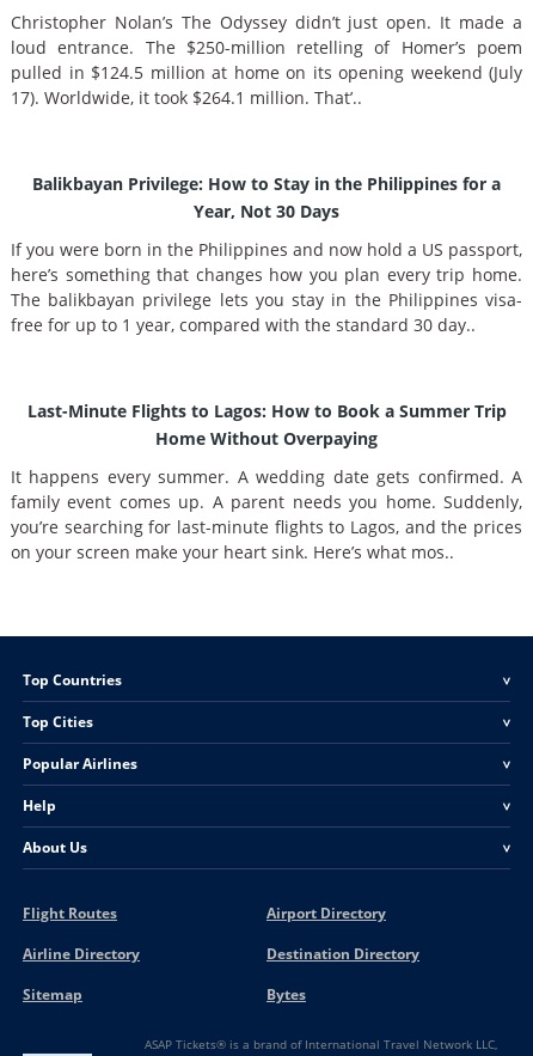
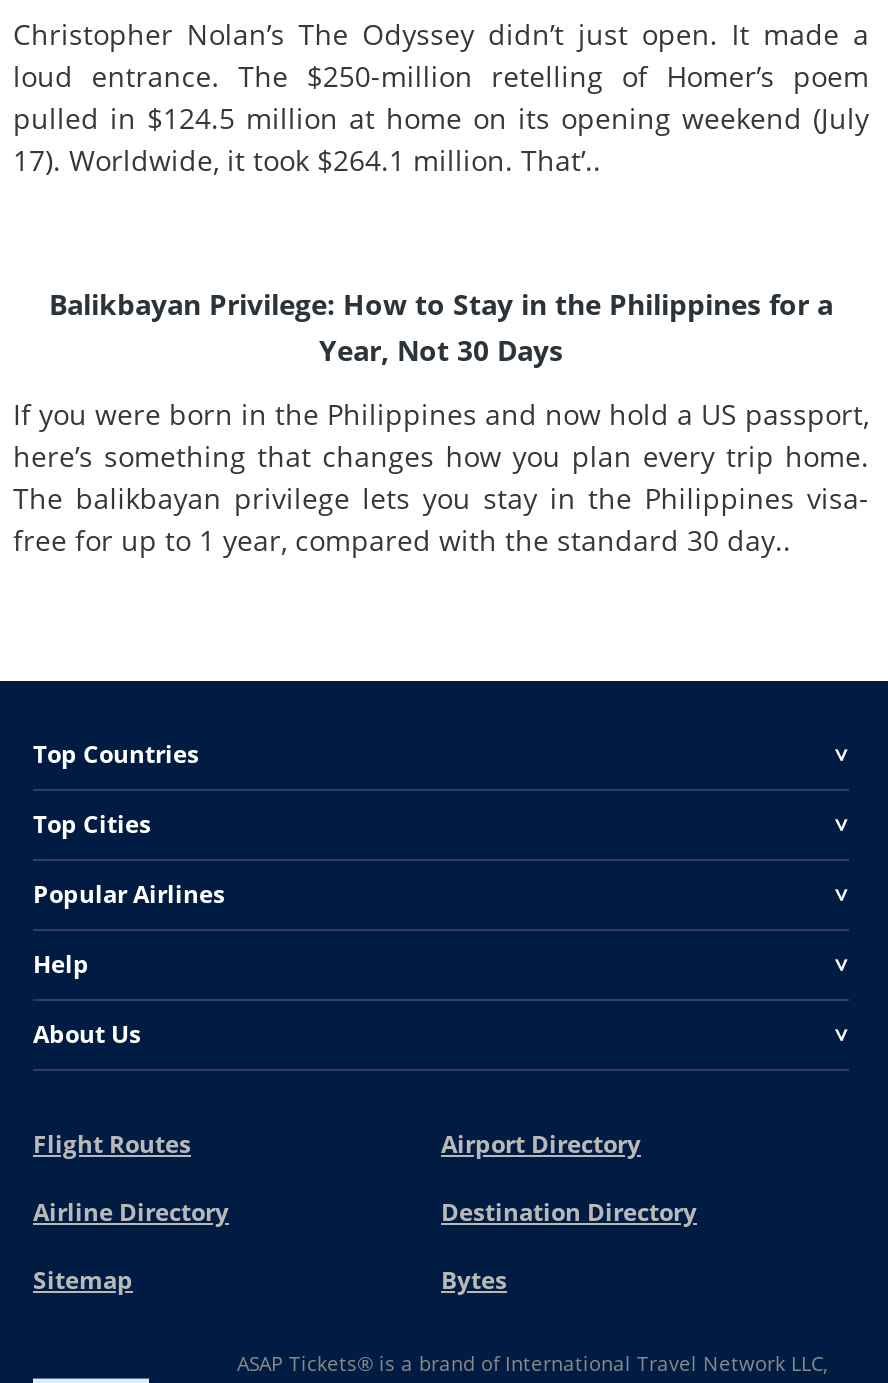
[11,400,522,564] Last-Minute Flights to Lagos: How to Book a Summer Trip | Home Without Overpaying | It happens every summer. A wedding date gets confirmed. A | family event comes up. A parent needs you home. Suddenly, | you’re searching for last-minute flights to Lagos, and the prices | on your screen make your heart sink. Here’s what mos.. -> none

